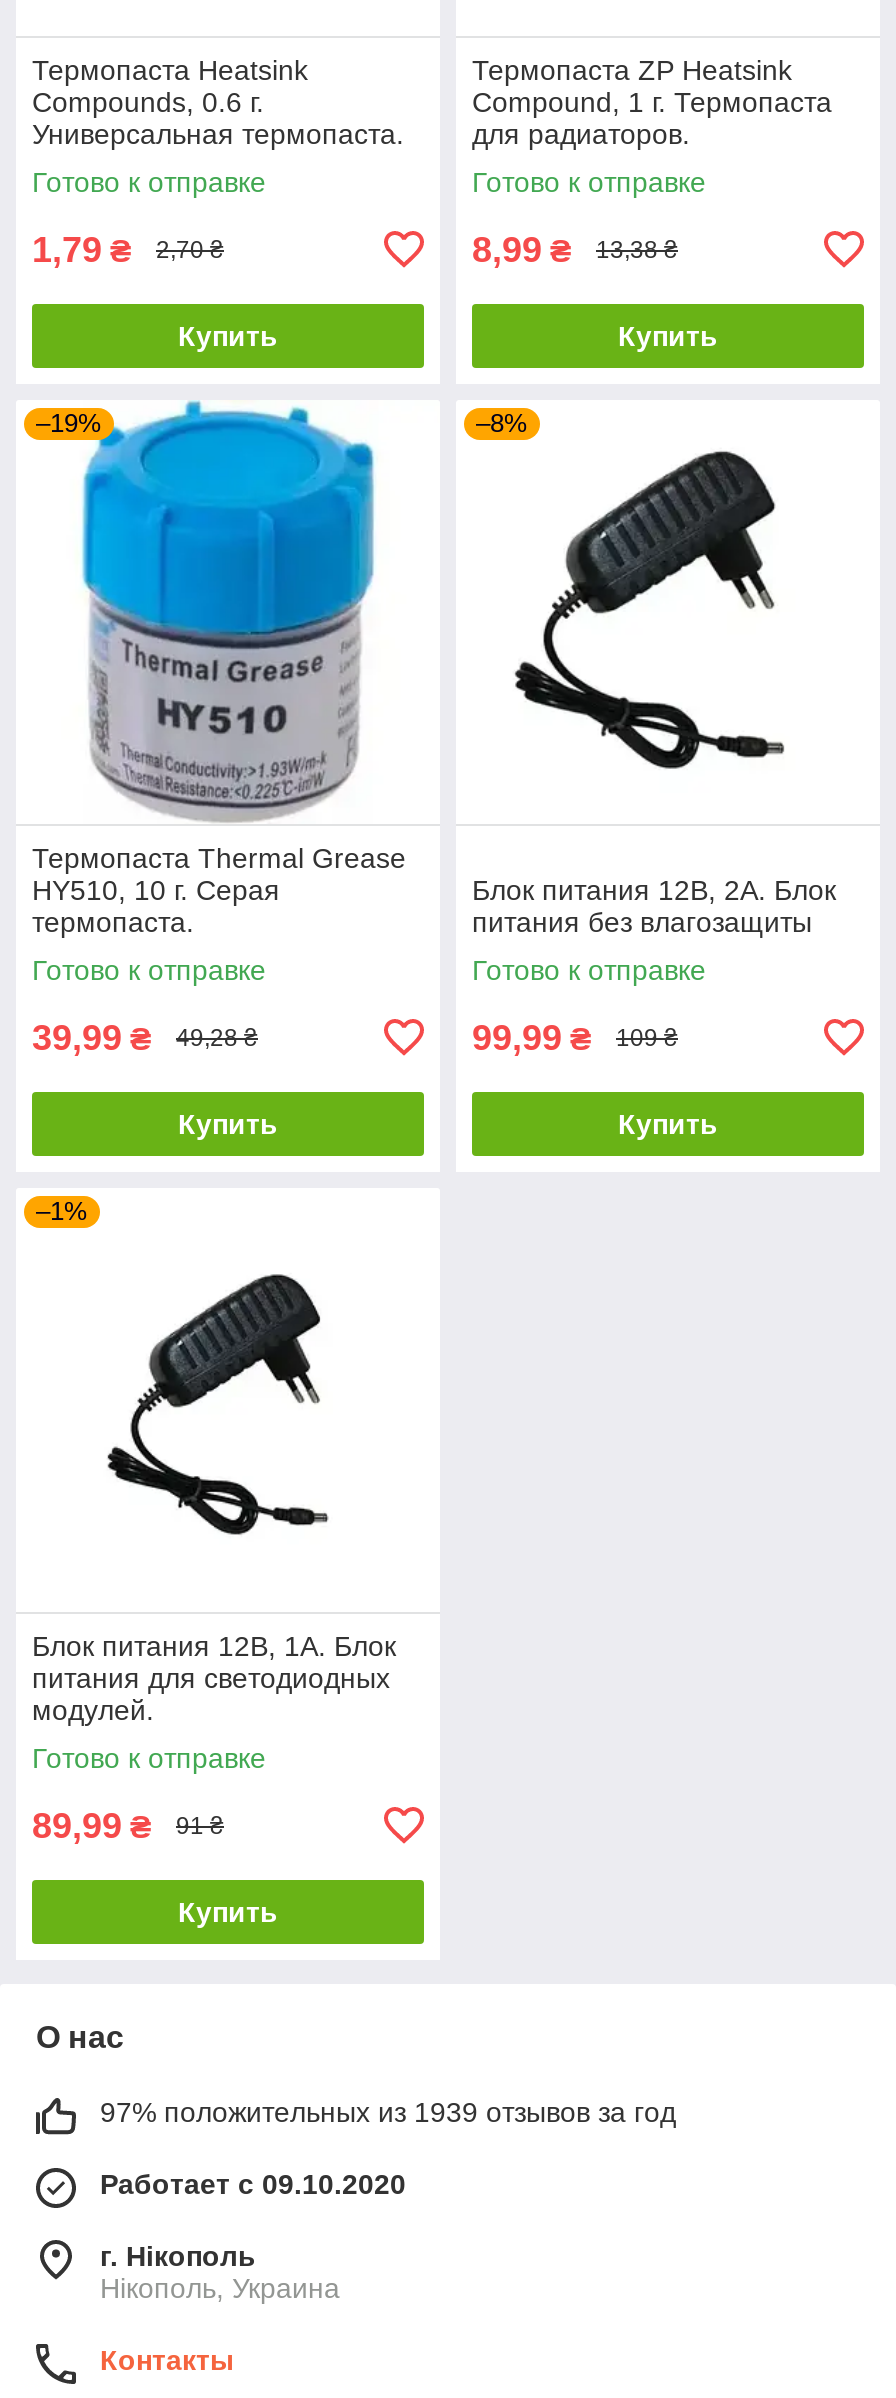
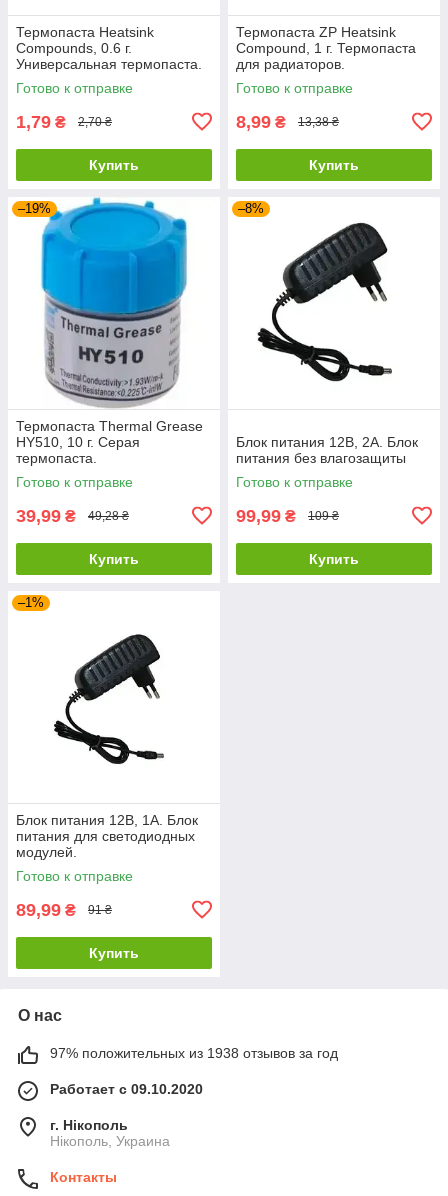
[100,2096,676,2128] 97% положительных из 1939 отзывов за год -> [50,1045,338,1061] 97% положительных из 1938 отзывов за год

